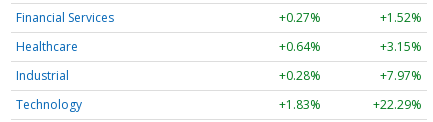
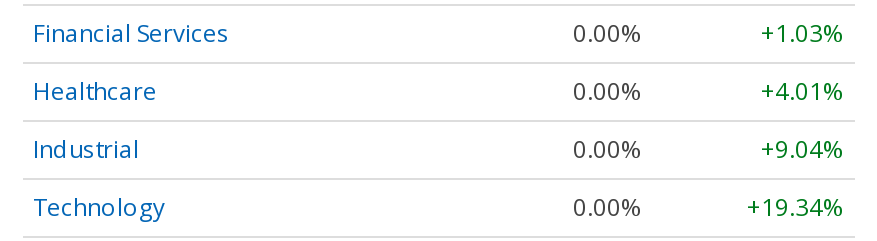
[279,9,321,26] +0.27% -> [573,17,643,51] 0.00%
[380,9,422,26] +1.52% -> [761,17,845,51] +1.03%
[279,38,321,55] +0.64% -> [573,75,643,109] 0.00%
[380,38,422,55] +3.15% -> [761,75,845,109] +4.01%
[279,67,321,84] +0.28% -> [573,133,643,167] 0.00%
[380,67,422,84] +7.97% -> [761,133,845,167] +9.04%
[279,96,321,113] +1.83% -> [573,191,643,225] 0.00%
[373,96,422,113] +22.29% -> [747,191,845,225] +19.34%

